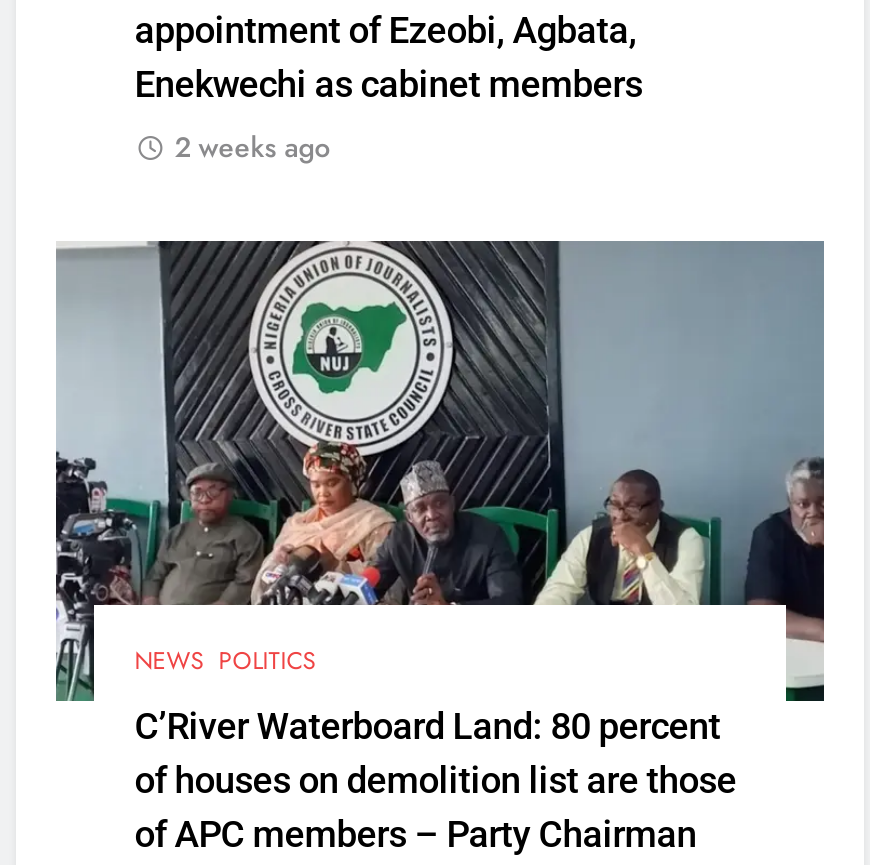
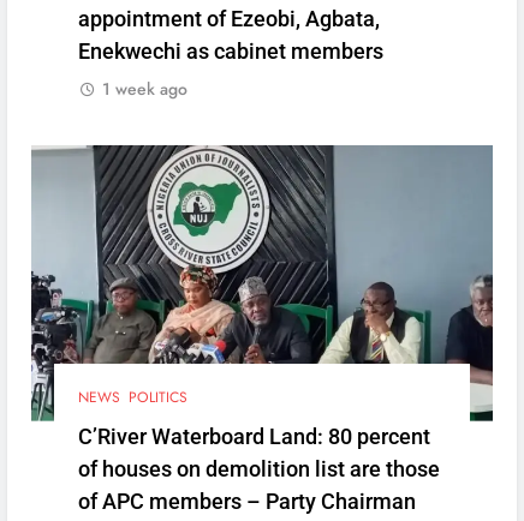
[174,127,330,167] 2 weeks ago -> [102,76,188,100] 1 week ago

